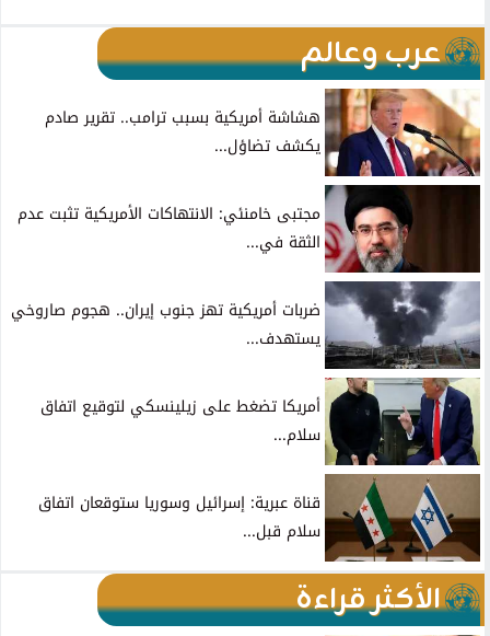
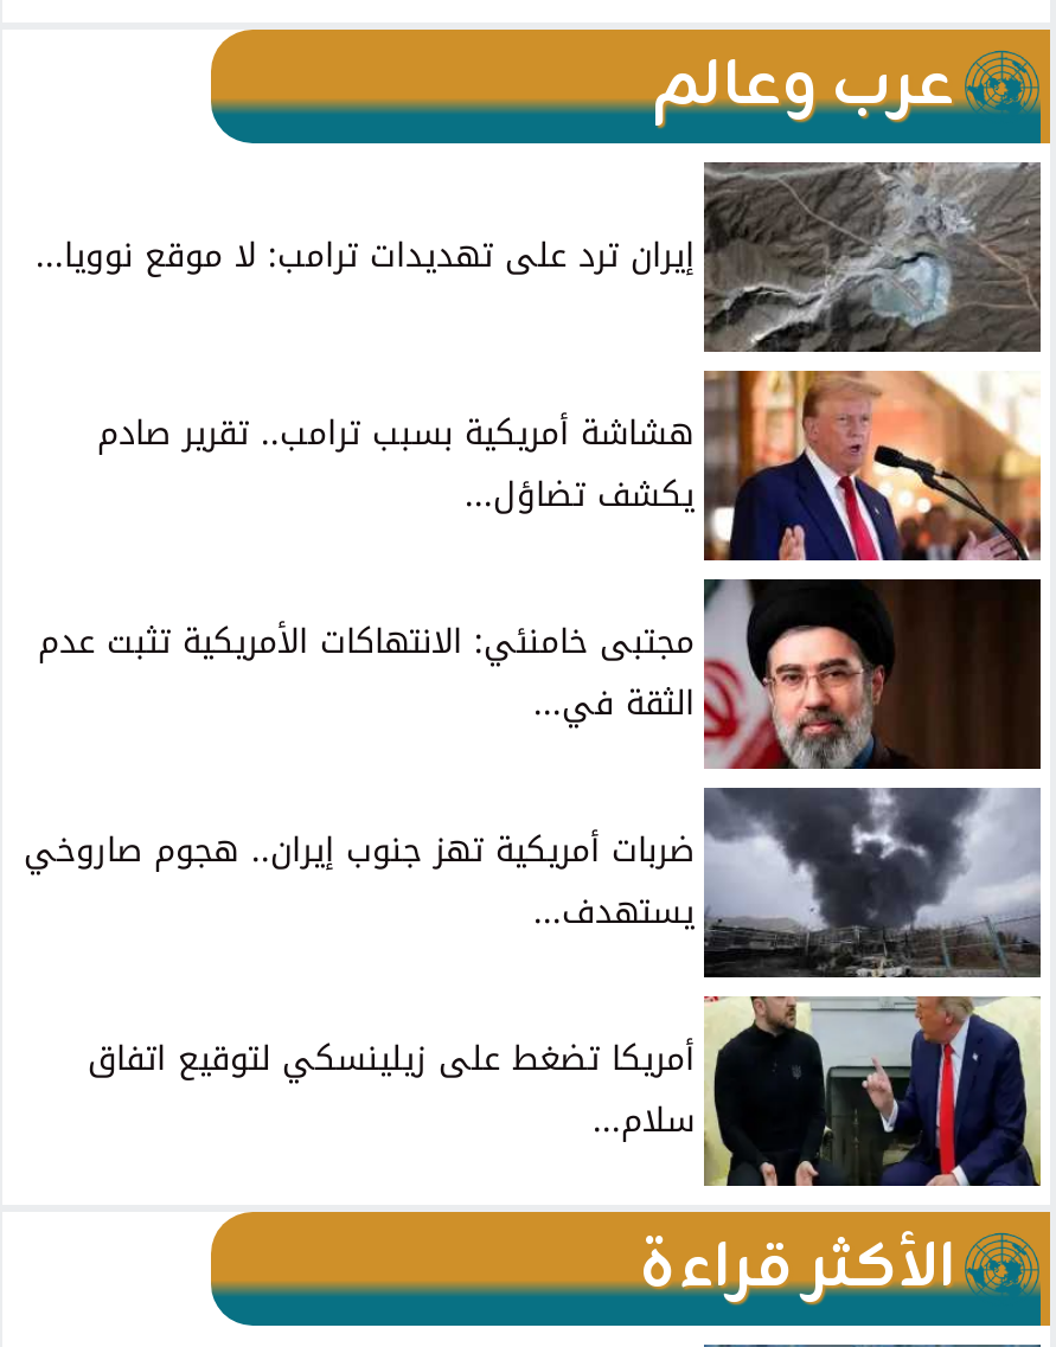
none -> [36,160,1043,354] [image] | إيران ترد على تهديدات ترامب: لا موقع نوويا...
moved [11,103,320,450] -> [24,402,695,1153]: هشاشة أمريكية بسبب ترامب.. تقرير صادم | يكشف تضاؤل... | مجتبى خامنئي: الانتهاكات الأمريكية تثبت عدم | ضربات أمريكية تهز جنوب إيران.. هجوم صاروخي | أمريكا تضغط على زيلينسكي لتوقيع اتفاق | سلام...
[38,474,481,563] [image] | قناة عبرية: إسرائيل وسوريا ستوقعان اتفاق | سلام قبل... -> none

